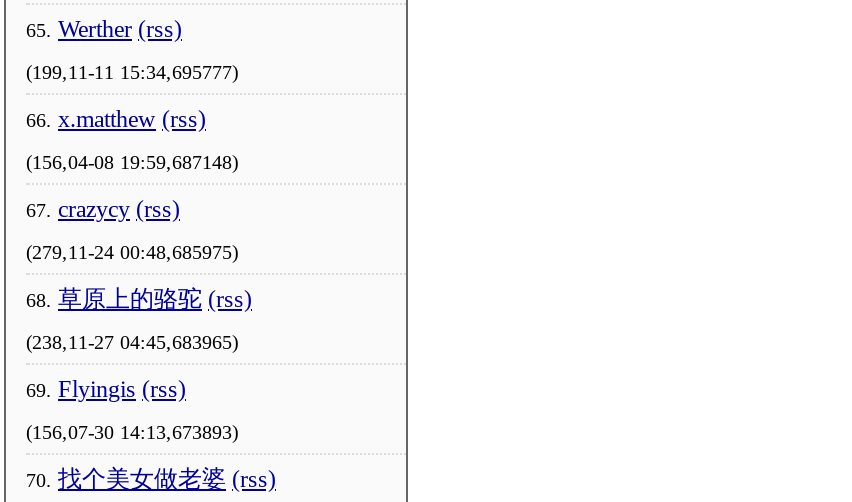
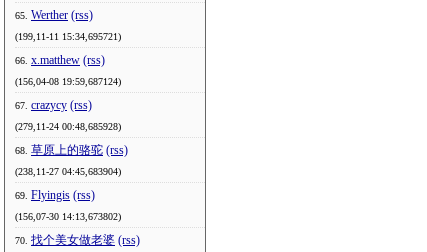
[26,61,238,83] (199,11-11 15:34,695777) -> [15,31,121,42] (199,11-11 15:34,695721)
[26,151,238,173] (156,04-08 19:59,687148) -> [15,76,121,87] (156,04-08 19:59,687124)
[26,241,238,263] (279,11-24 00:48,685975) -> [15,121,121,132] (279,11-24 00:48,685928)
[26,331,238,353] (238,11-27 04:45,683965) -> [15,166,121,177] (238,11-27 04:45,683904)
[26,421,238,443] (156,07-30 14:13,673893) -> [15,211,121,222] (156,07-30 14:13,673802)

